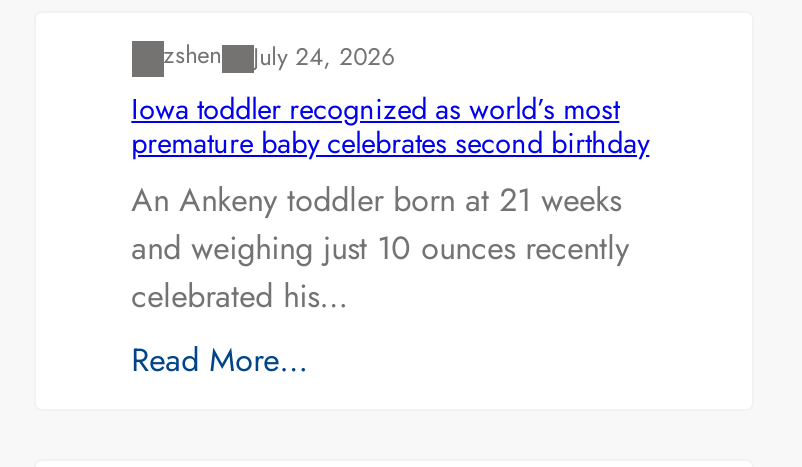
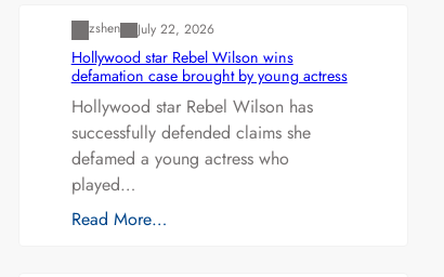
[131,39,649,318] July 24, 2026 | Iowa toddler recognized as world’s most | premature baby celebrates second birthday | An Ankeny toddler born at 21 weeks | and weighing just 10 ounces recently | celebrated his… -> [71,19,347,196] July 22, 2026 | Hollywood star Rebel Wilson wins | defamation case brought by young actress | Hollywood star Rebel Wilson has | successfully defended claims she | defamed a young actress who | played…

